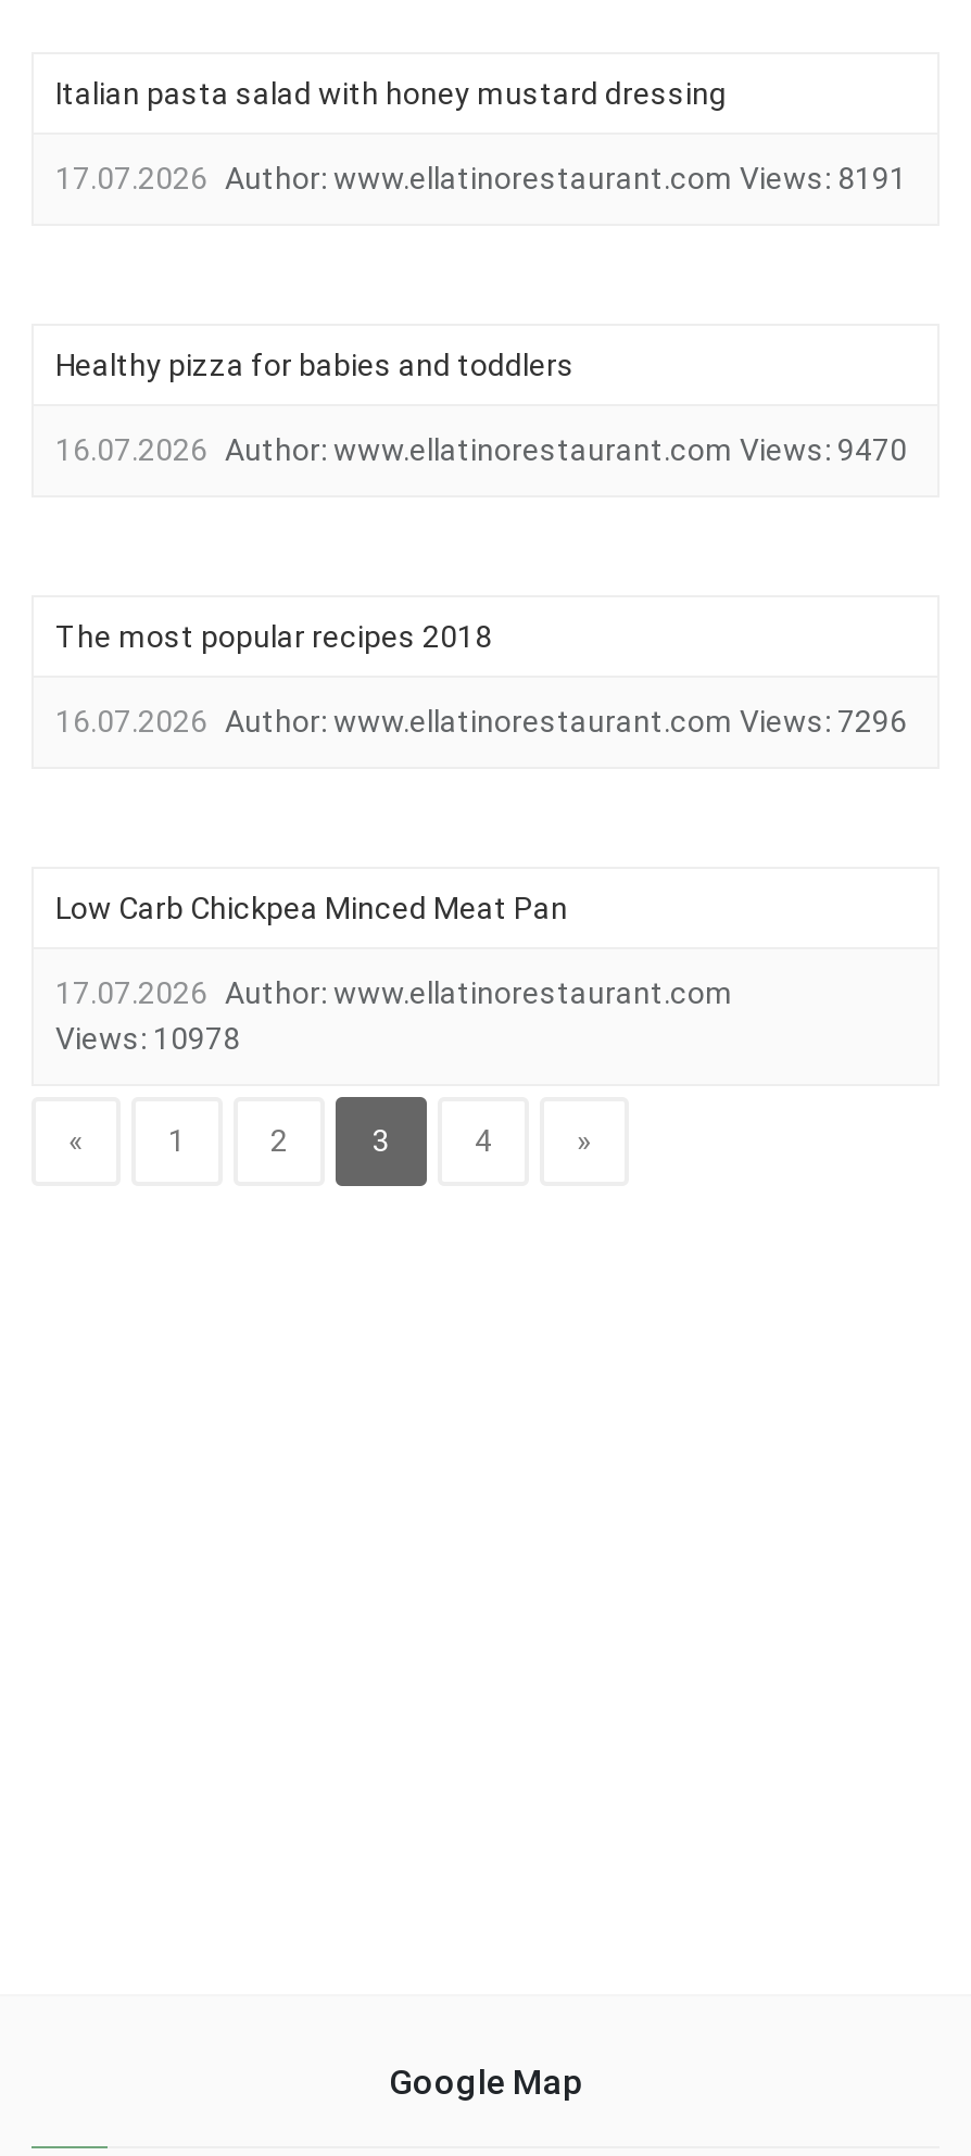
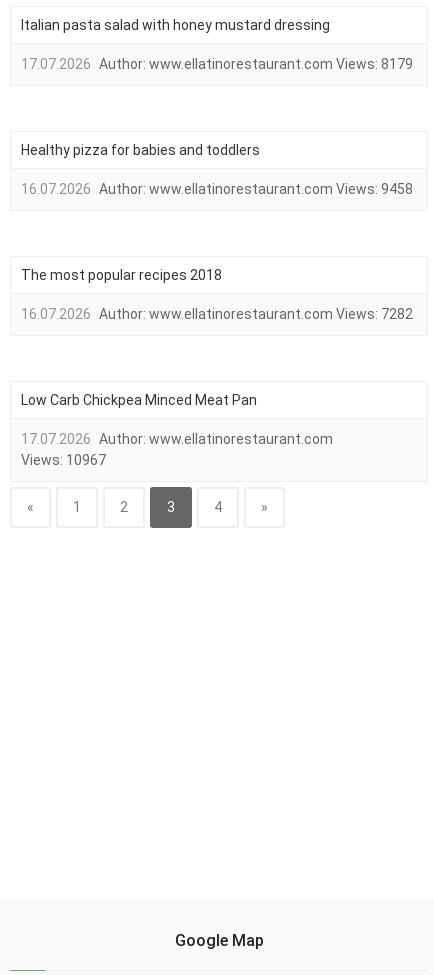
[55,161,907,196] 17.07.2026 Author: www.ellatinorestaurant.com Views: 8191 -> [21,56,413,72] 17.07.2026 Author: www.ellatinorestaurant.com Views: 8179
[55,432,907,467] 16.07.2026 Author: www.ellatinorestaurant.com Views: 9470 -> [21,181,413,197] 16.07.2026 Author: www.ellatinorestaurant.com Views: 9458
[55,704,907,739] 16.07.2026 Author: www.ellatinorestaurant.com Views: 7296 -> [21,306,413,322] 16.07.2026 Author: www.ellatinorestaurant.com Views: 7282
[55,1021,240,1056] Views: 10978 -> [21,452,106,468] Views: 10967

